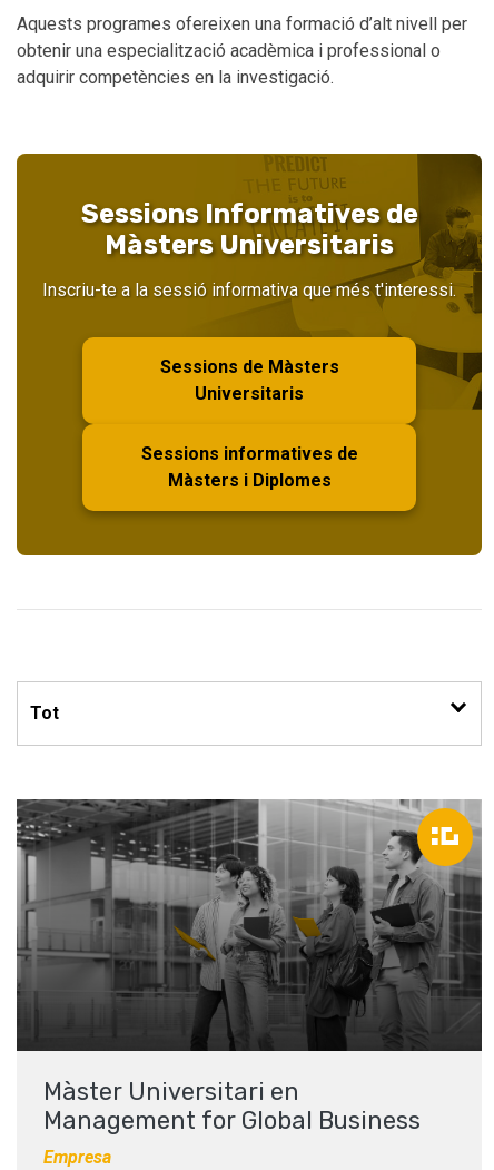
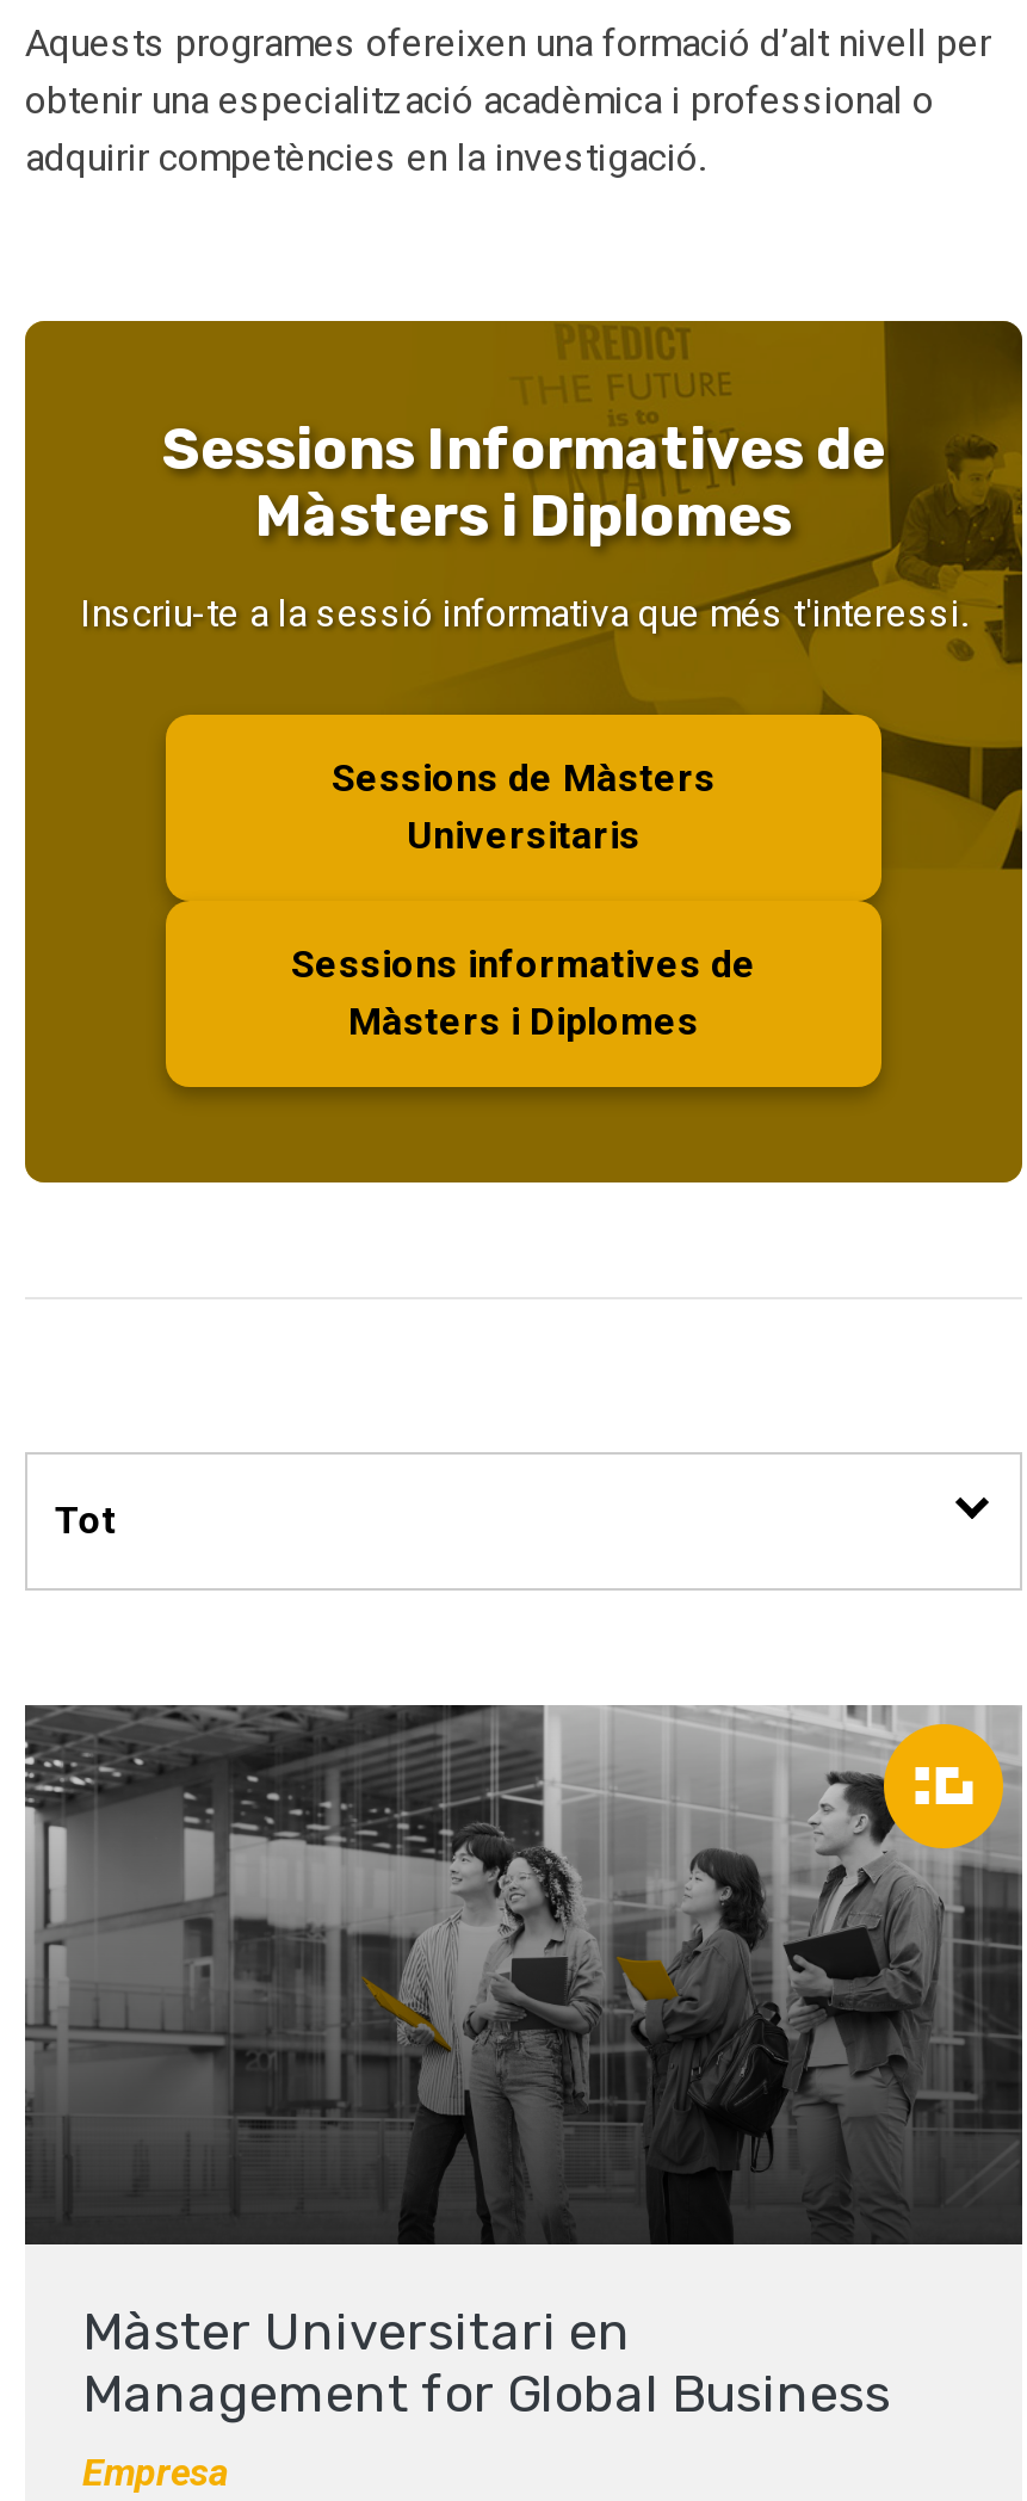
[105,229,394,260] Màsters Universitaris -> [255,483,792,550] Màsters i Diplomes

